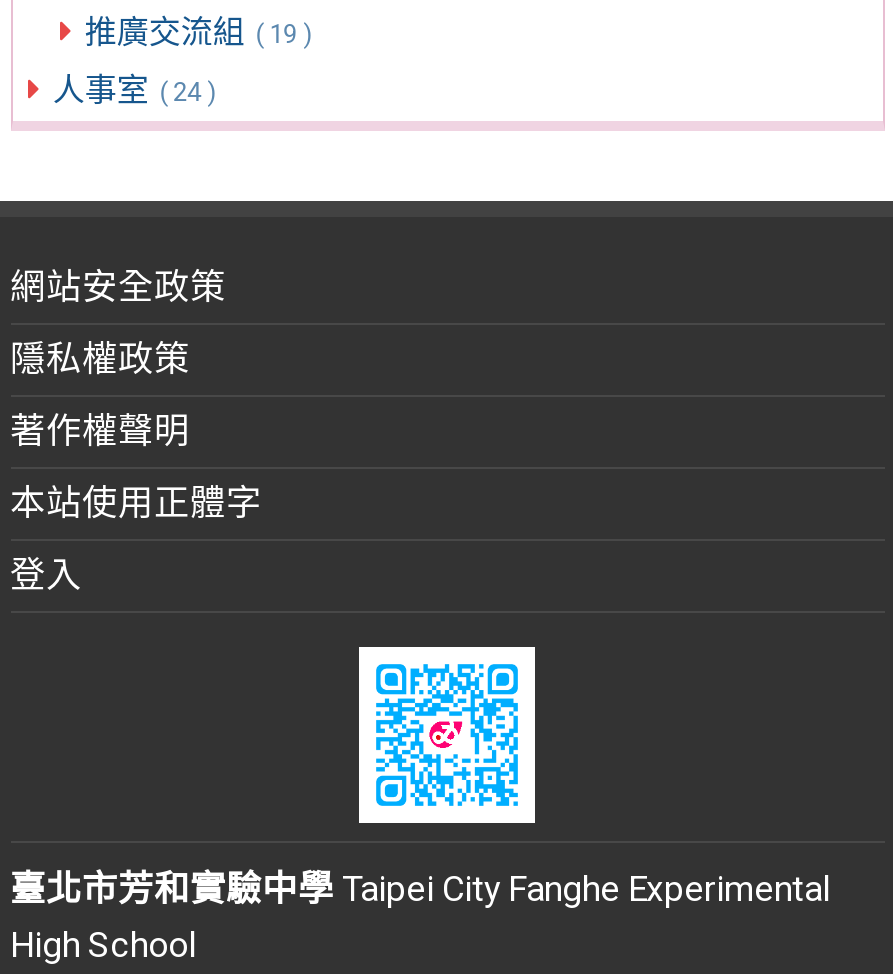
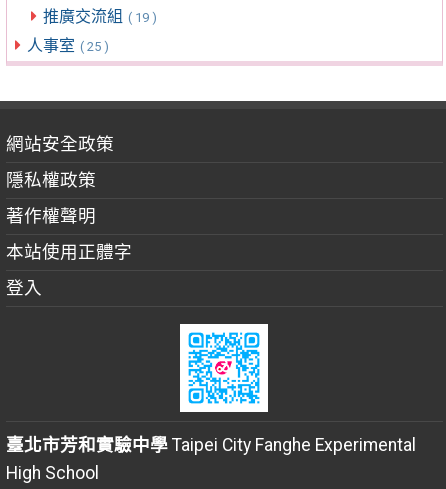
[53,72,217,110] 人事室 ( 24 ) -> [27,36,109,55] 人事室 ( 25 )

